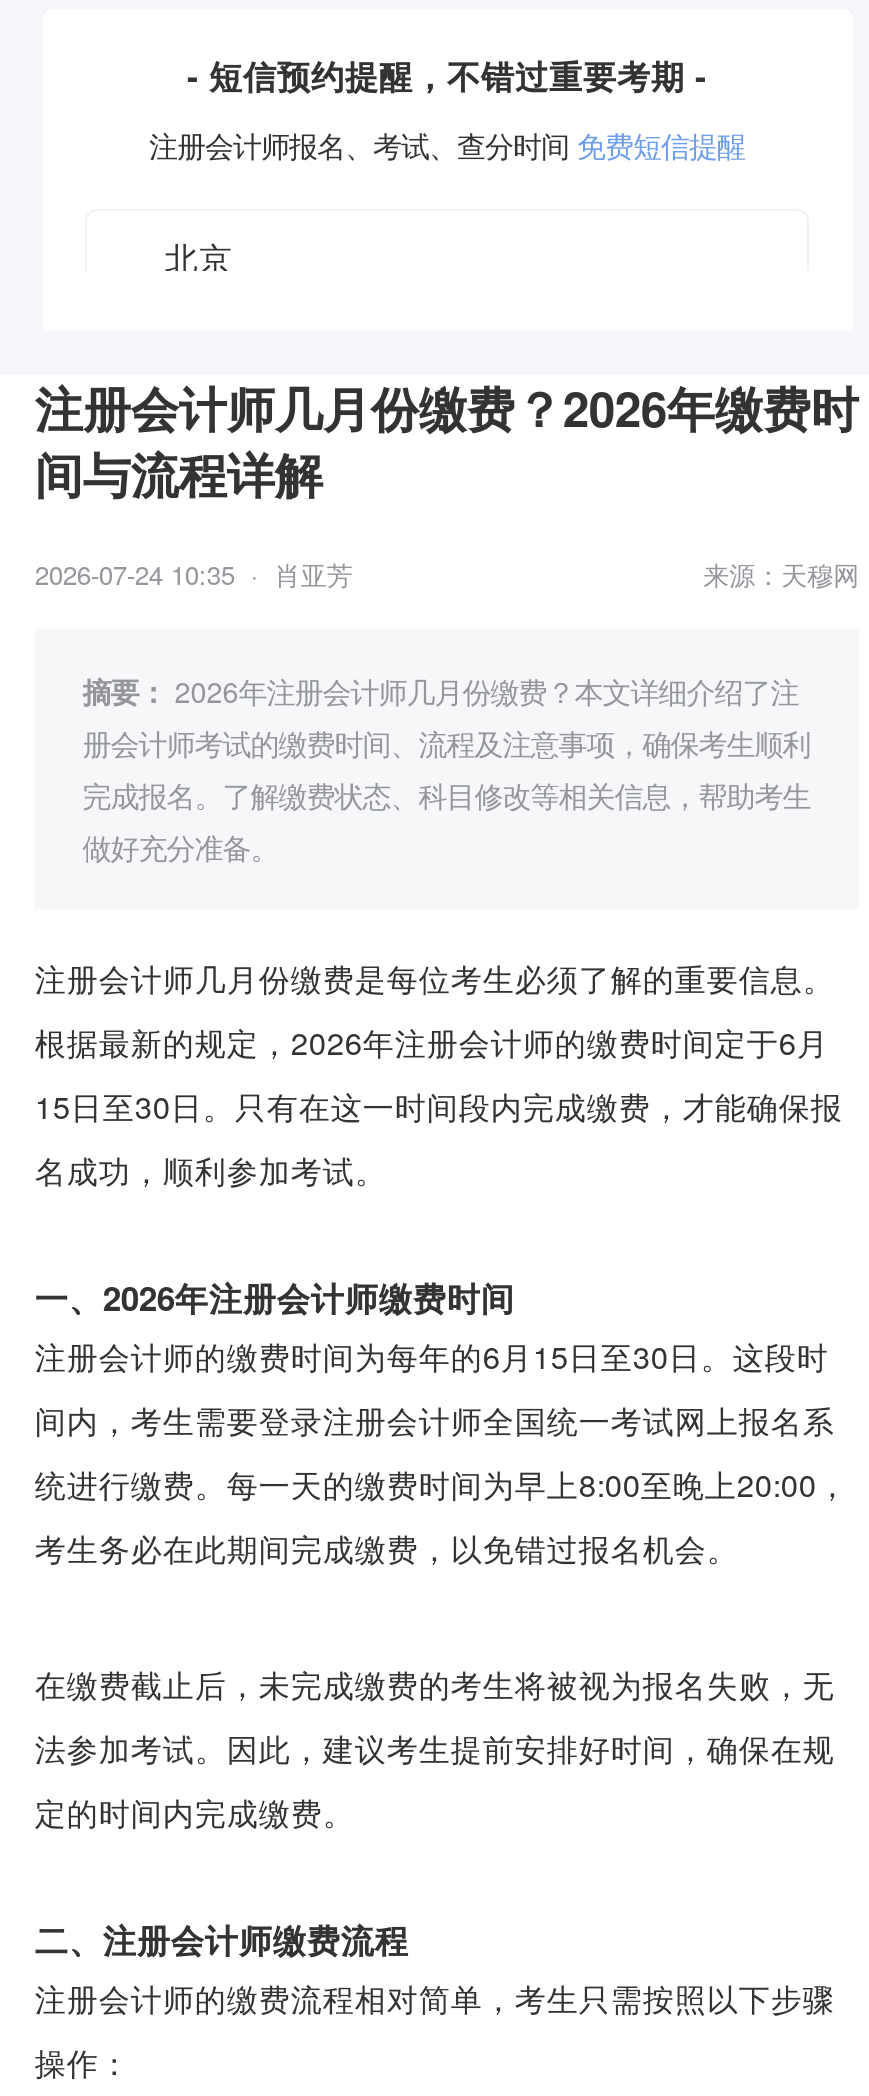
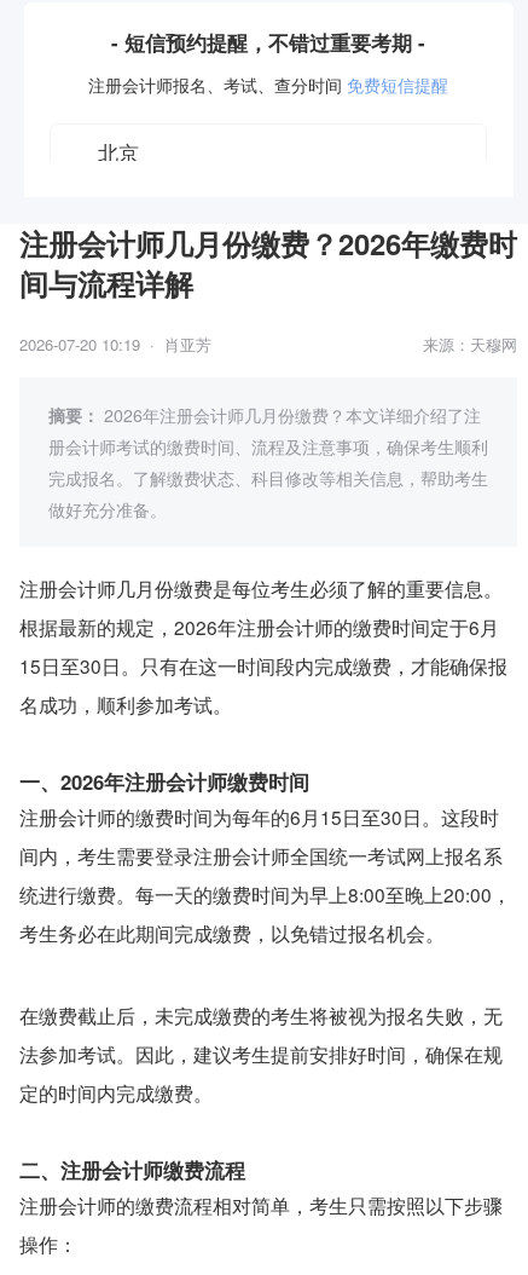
[35,554,353,592] 2026-07-24 10:35 · 肖亚芳 -> [19,332,211,355] 2026-07-20 10:19 · 肖亚芳

